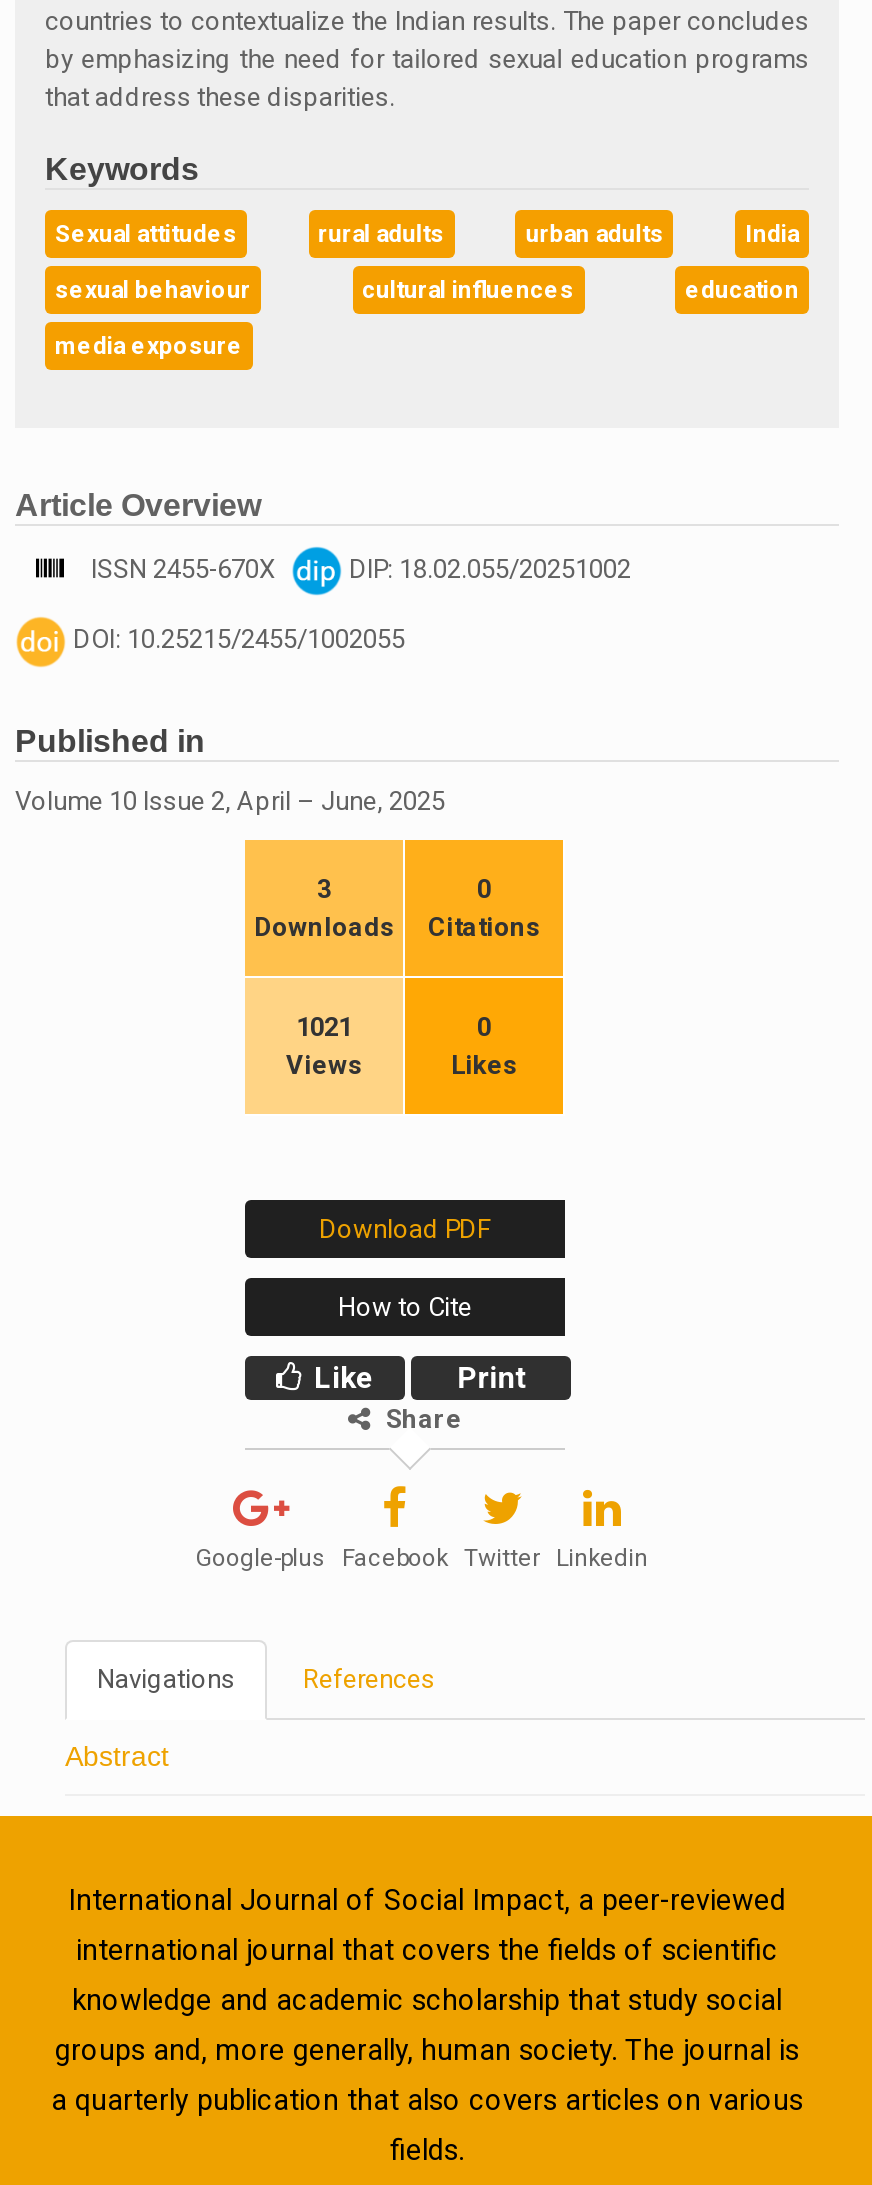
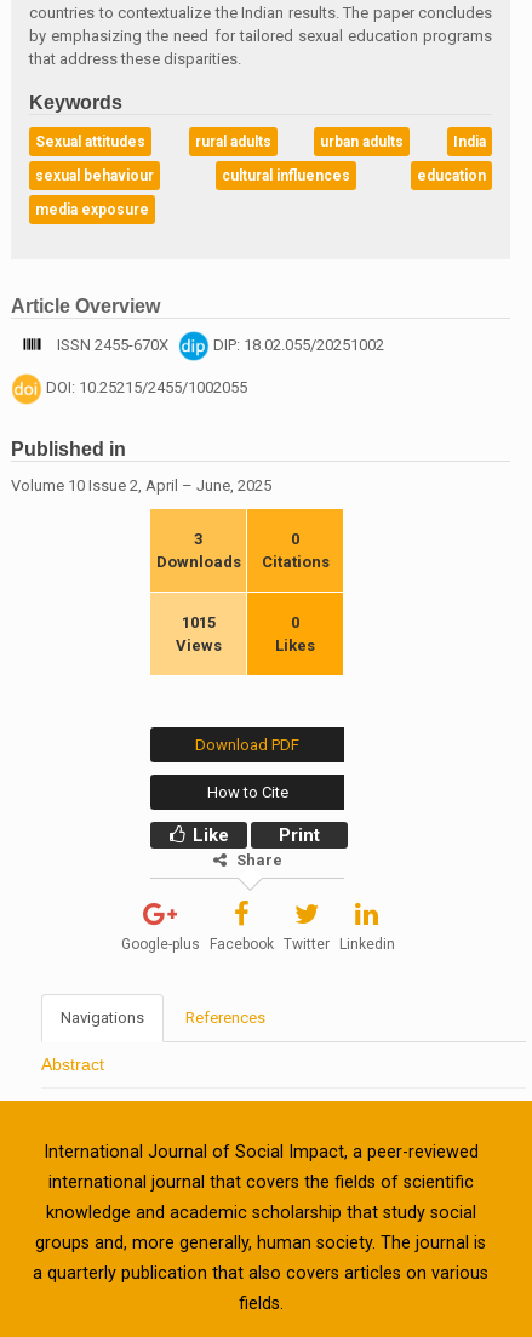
[296,1011,352,1041] 1021 -> [181,613,215,631] 1015

